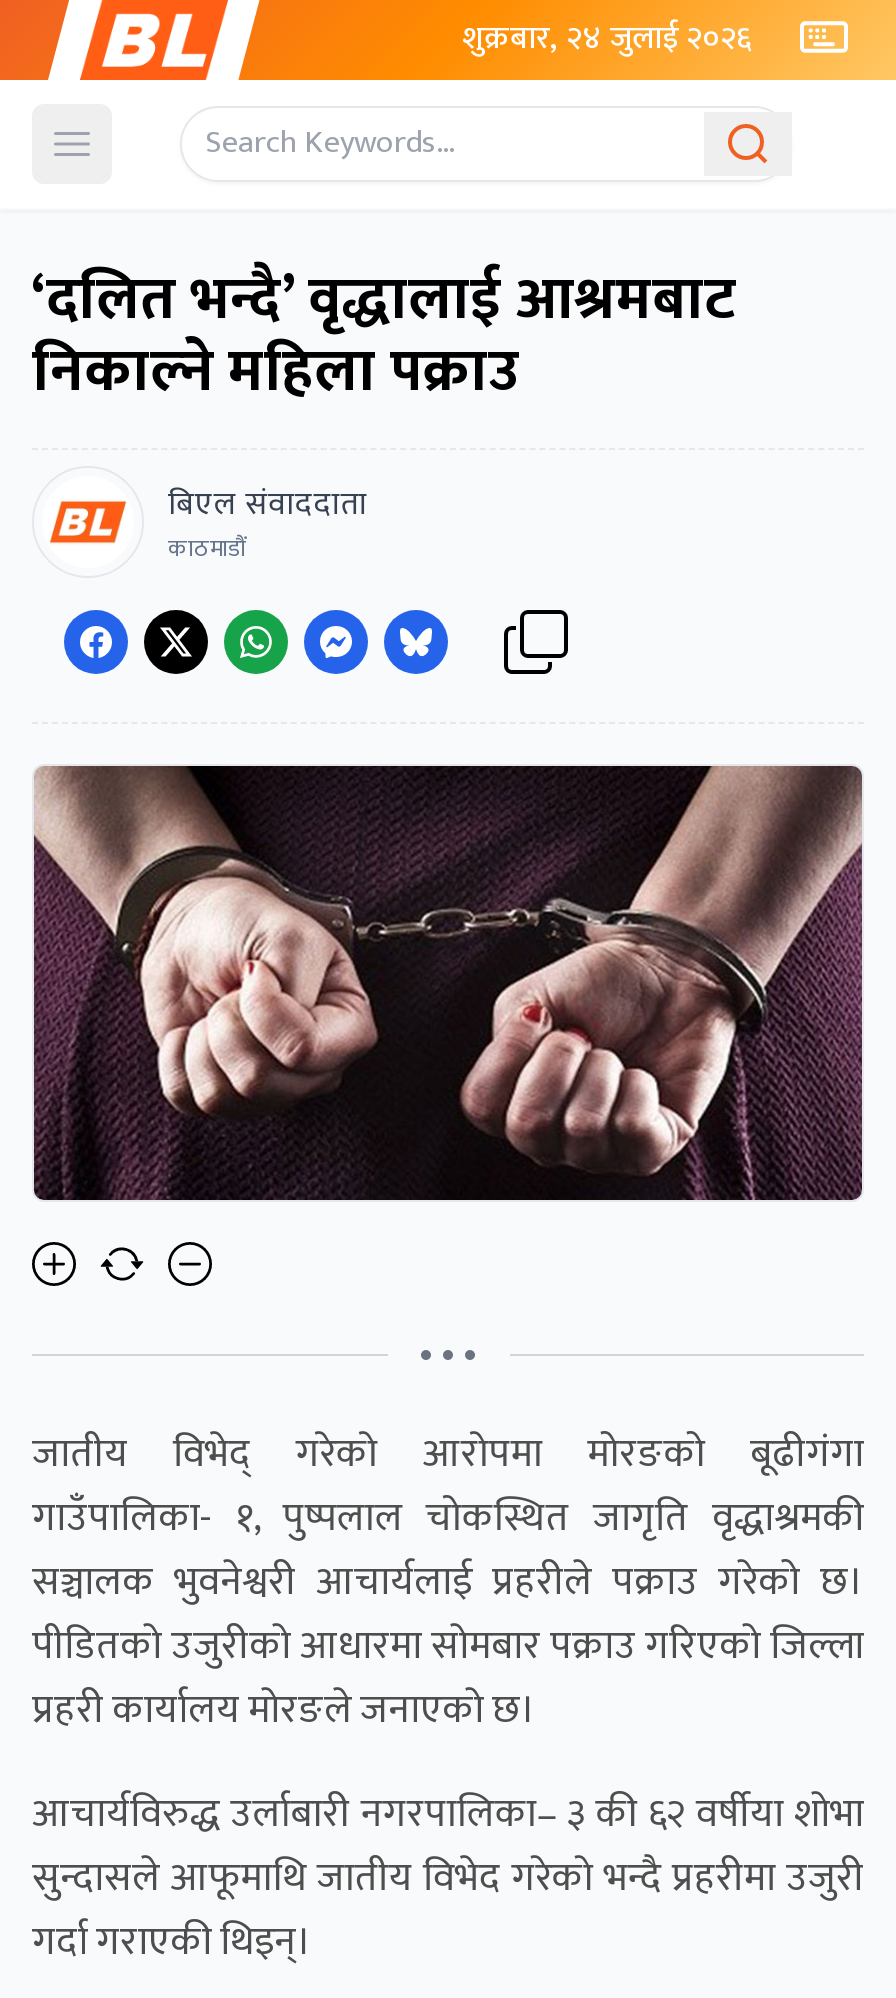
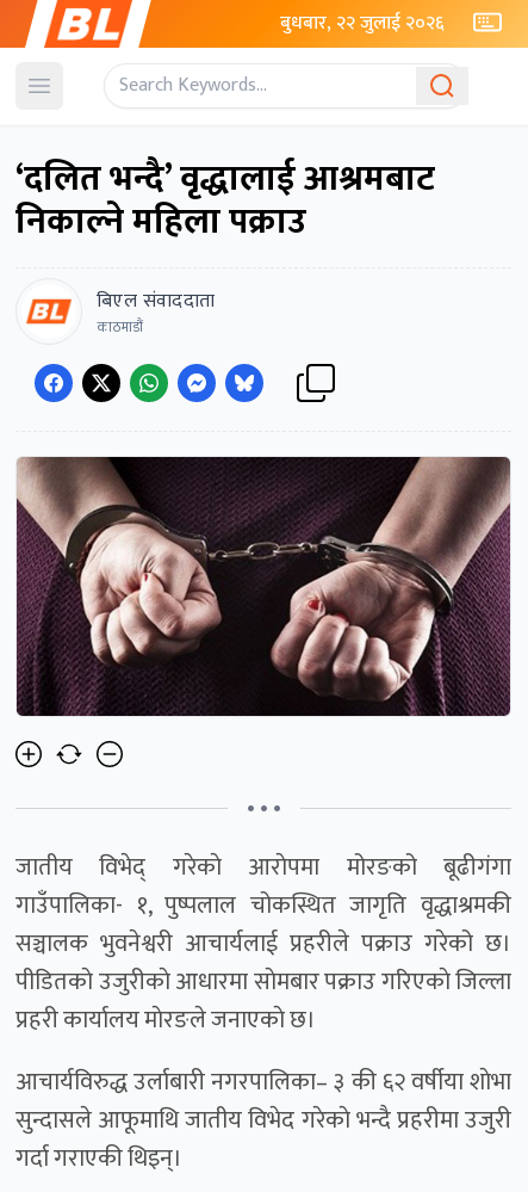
[462,12,752,66] शुक्रबार, २४ जुलाई २०२६ -> [280,7,445,39] बुधबार, २२ जुलाई २०२६

